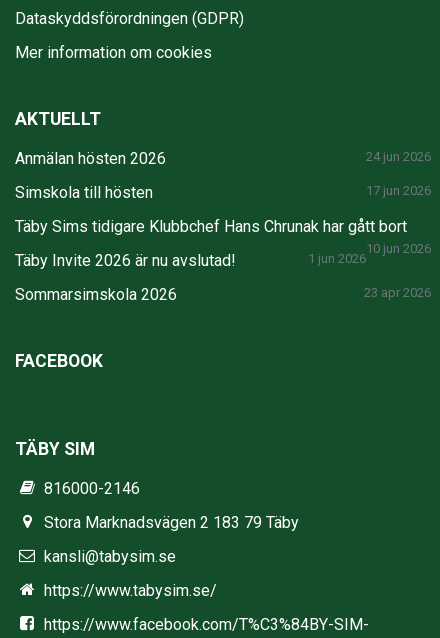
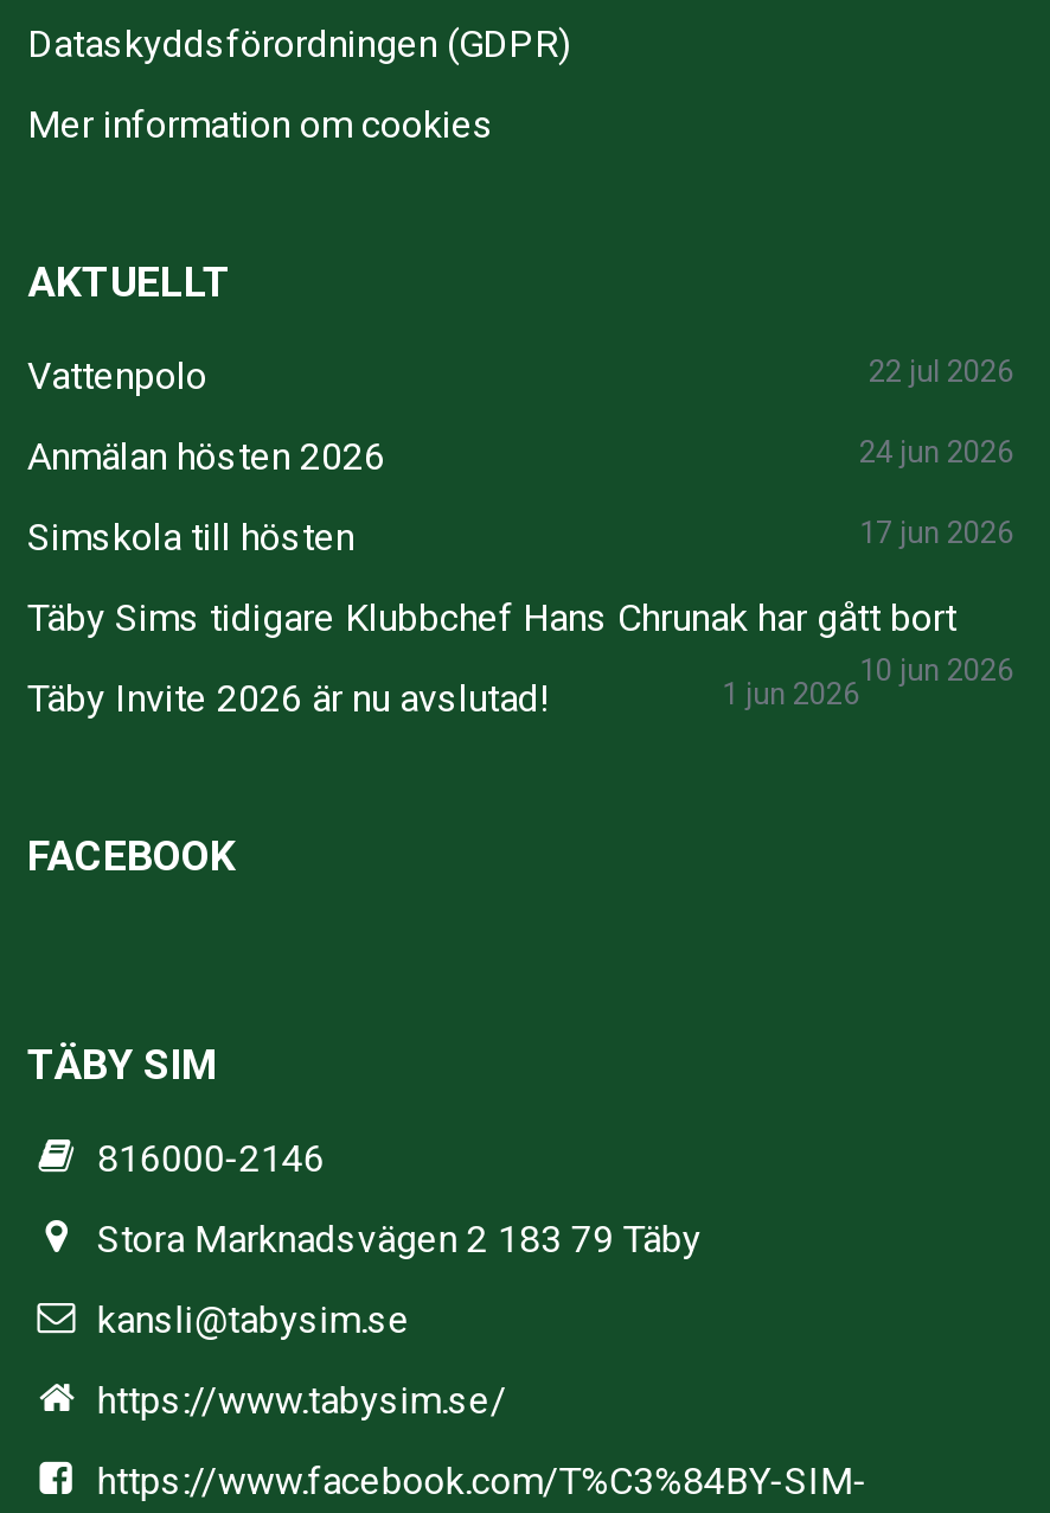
none -> [27,353,1013,398] Vattenpolo | 22 jul 2026
moved [15,149,431,270] -> [27,434,1013,721]: Anmälan hösten 2026 | 24 jun 2026 | Simskola till hösten | 17 jun 2026 | Täby Sims tidigare Klubbchef Hans Chrunak har gått bort | 10 jun 2026 | Täby Invite 2026 är nu avslutad! | 1 jun 2026
[15,285,431,304] Sommarsimskola 2026 | 23 apr 2026 -> none

